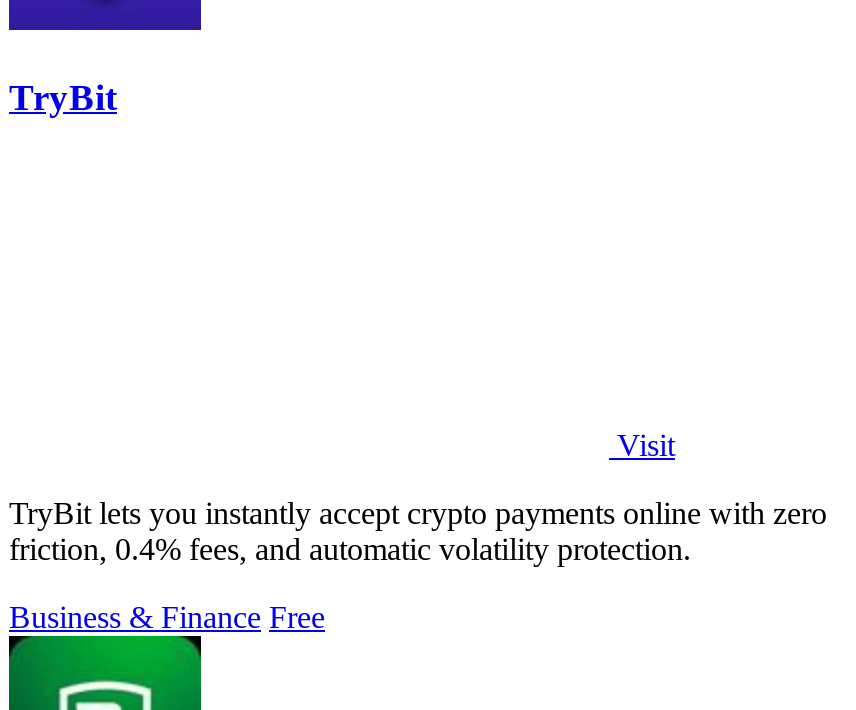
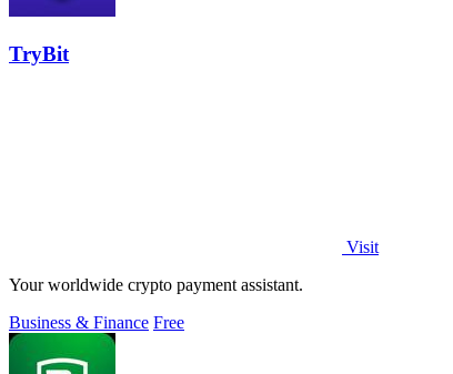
[9,497,827,567] TryBit lets you instantly accept crypto payments online with zero | friction, 0.4% fees, and automatic volatility protection. -> [9,276,303,294] Your worldwide crypto payment assistant.

